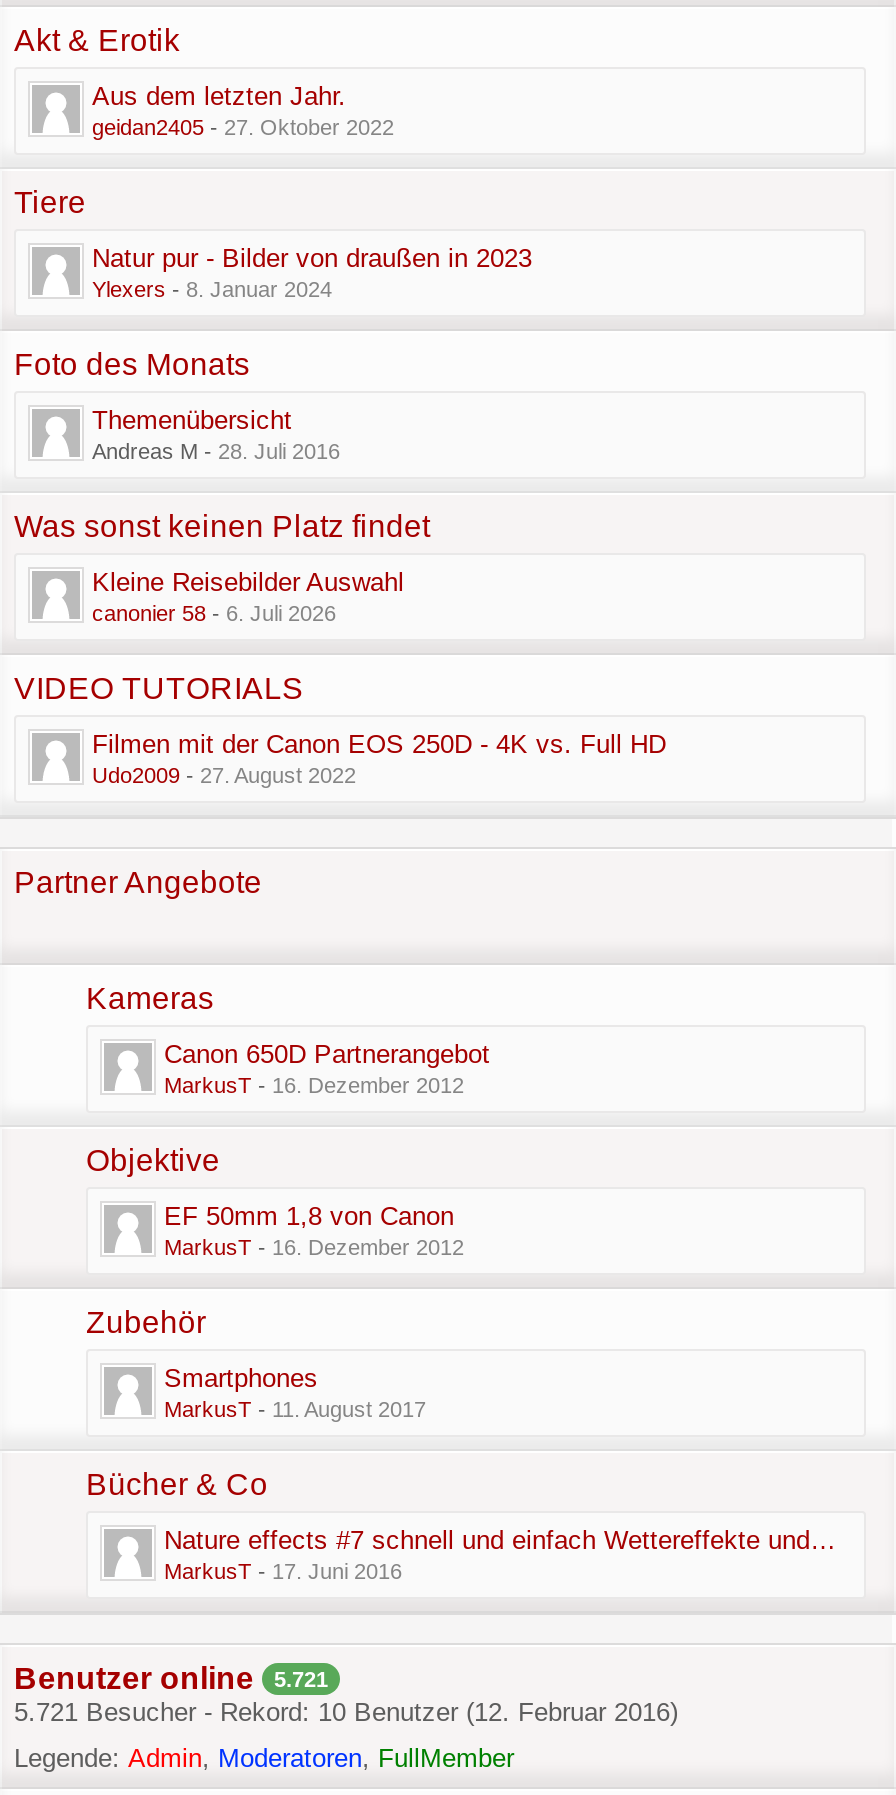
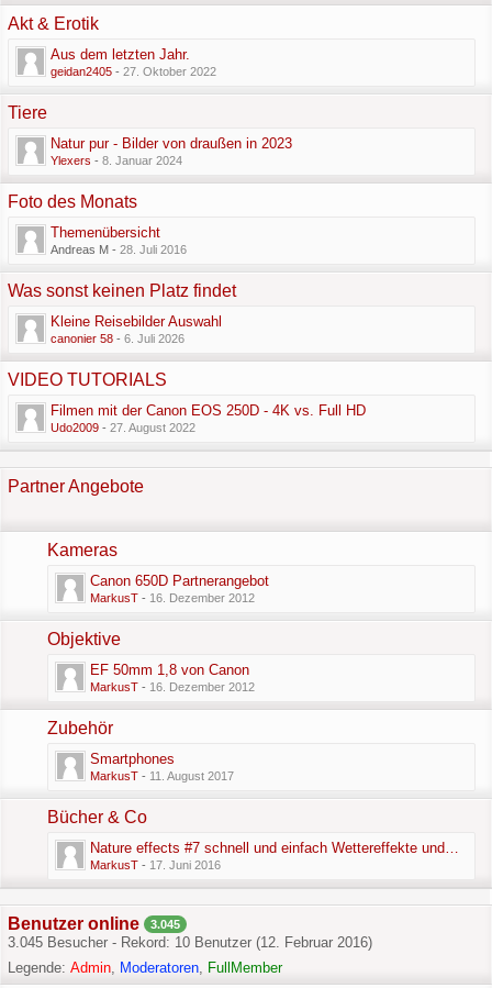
[14,1662,328,1696] Benutzer online 5.721 -> [8,915,180,933] Benutzer online 3.045
[14,1698,678,1728] 5.721 Besucher - Rekord: 10 Benutzer (12. Februar 2016) -> [8,934,372,951] 3.045 Besucher - Rekord: 10 Benutzer (12. Februar 2016)

